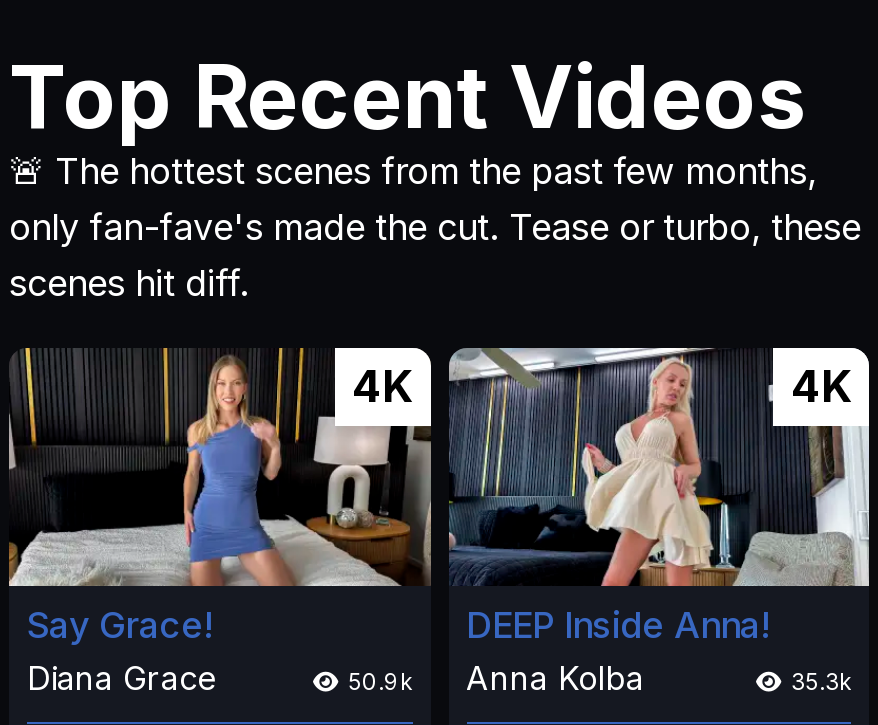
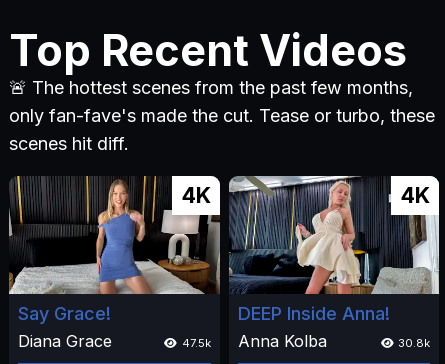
[348,658,644,698] 50.9k Anna Kolba -> [181,331,326,351] 47.5k Anna Kolba
[791,668,851,696] 35.3k -> [398,336,430,350] 30.8k

